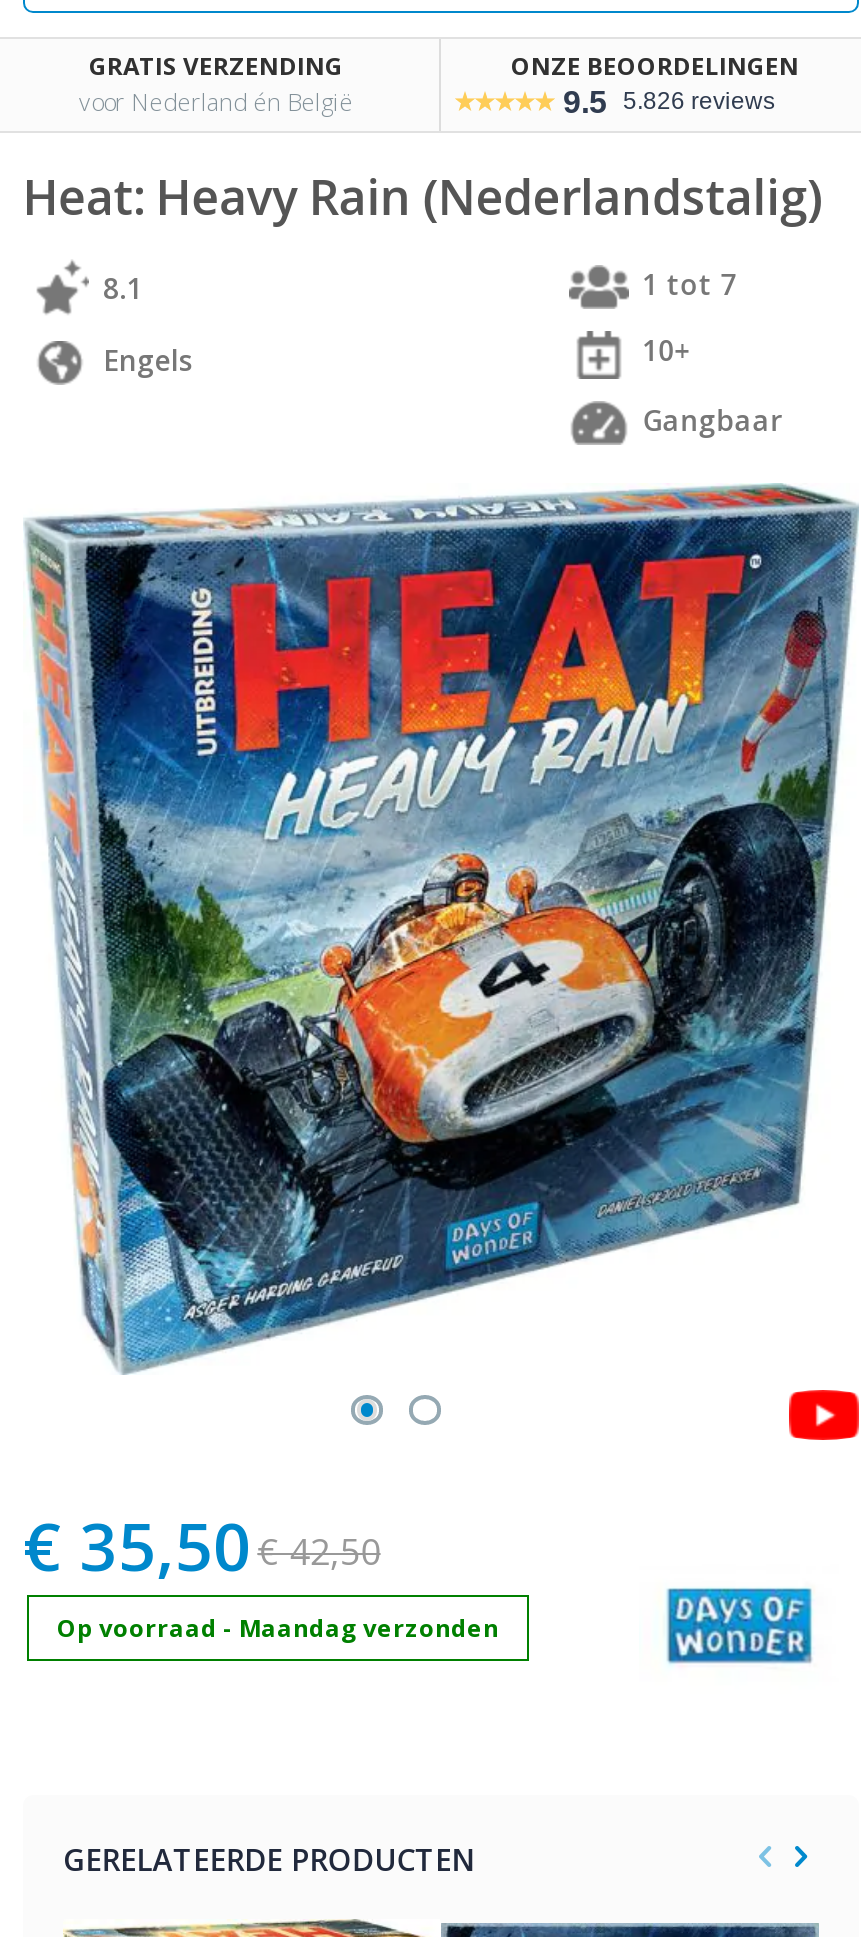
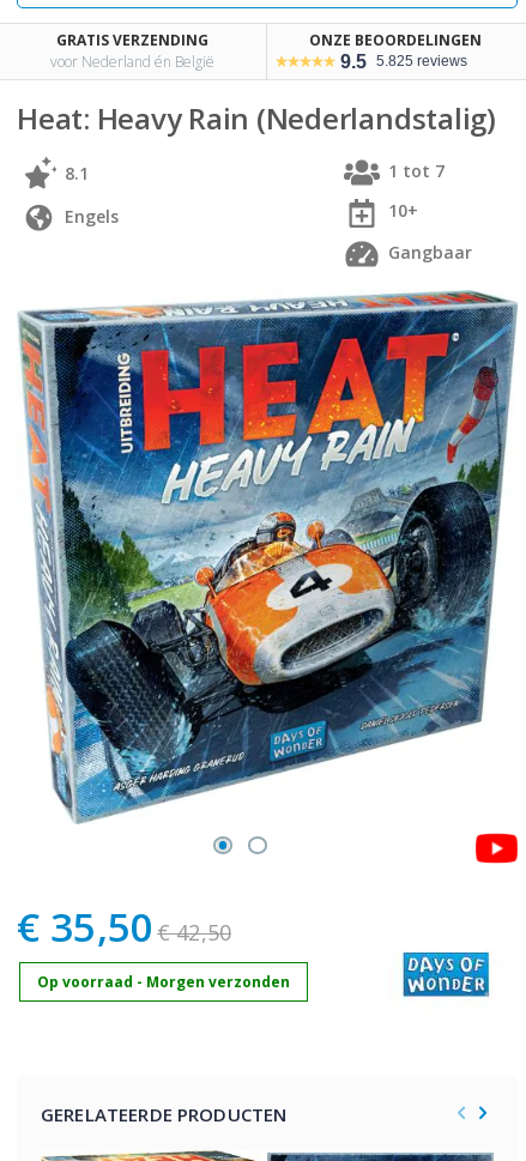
[563,85,775,119] 9.5 5.826 reviews -> [340,52,467,72] 9.5 5.825 reviews
[57,1611,499,1645] Op voorraad - Maandag verzonden -> [37,972,290,992] Op voorraad - Morgen verzonden

